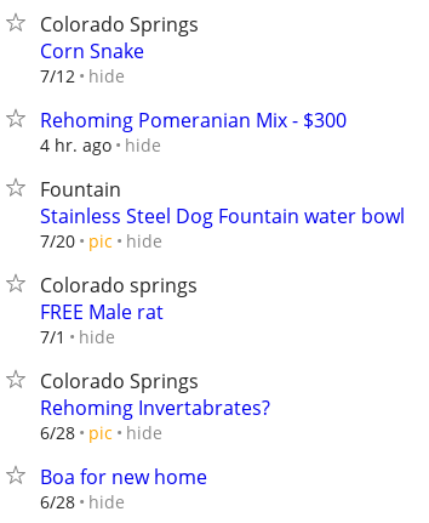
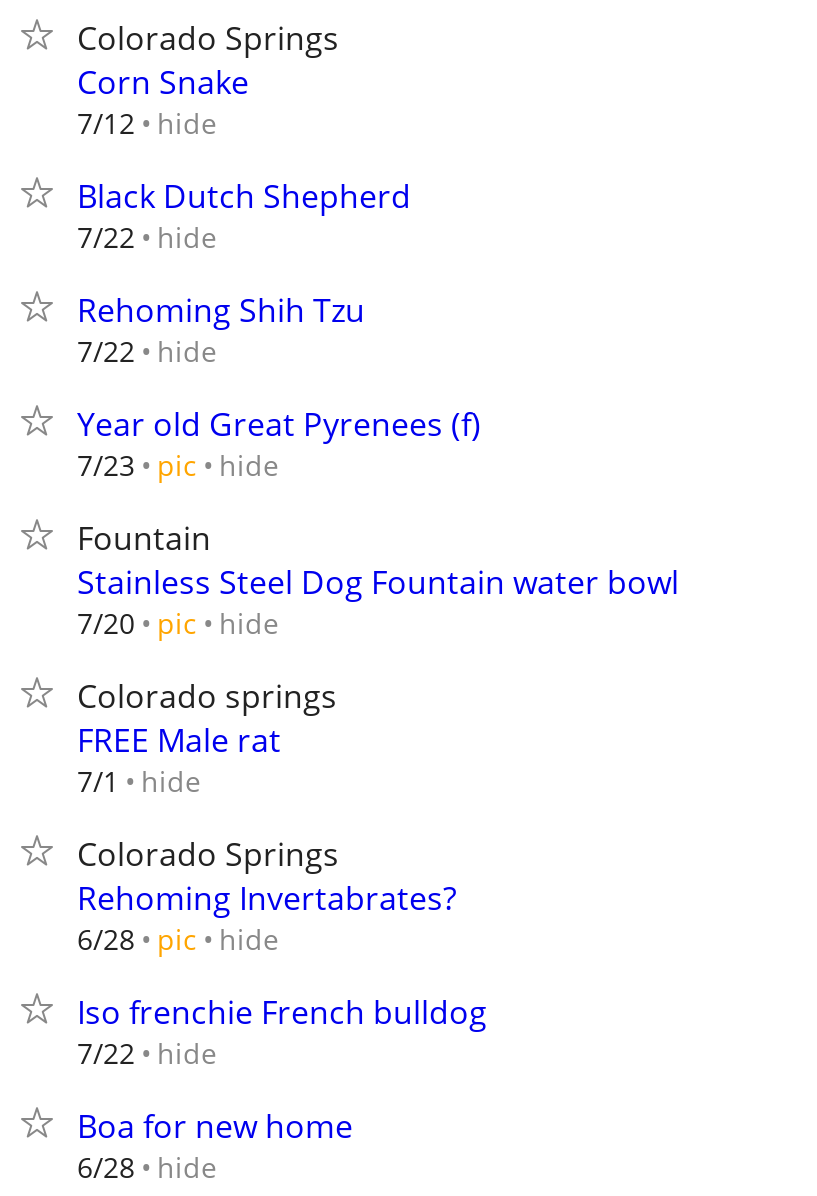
[40,107,347,157] Rehoming Pomeranian Mix - $300 | 4 hr. ago hide -> [77,174,481,484] Black Dutch Shepherd | 7/22 hide | Rehoming Shih Tzu | 7/22 hide | Year old Great Pyrenees (f) | 7/23 pic hide
none -> [77,990,487,1072] Iso frenchie French bulldog | 7/22 hide

